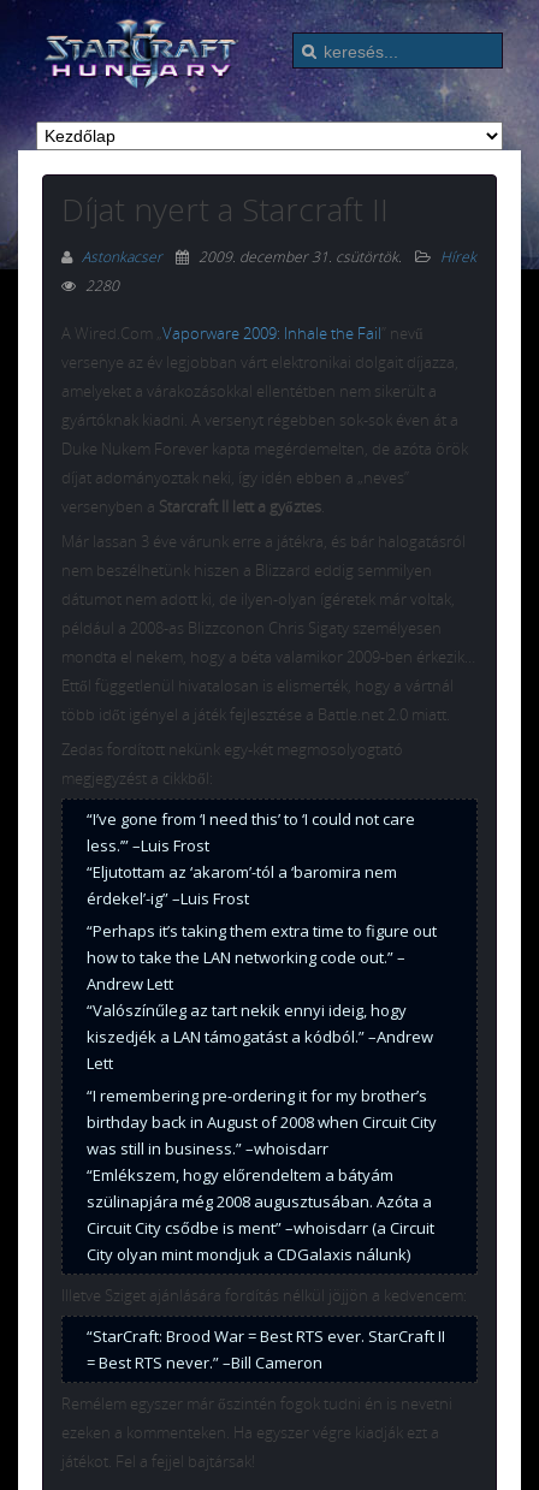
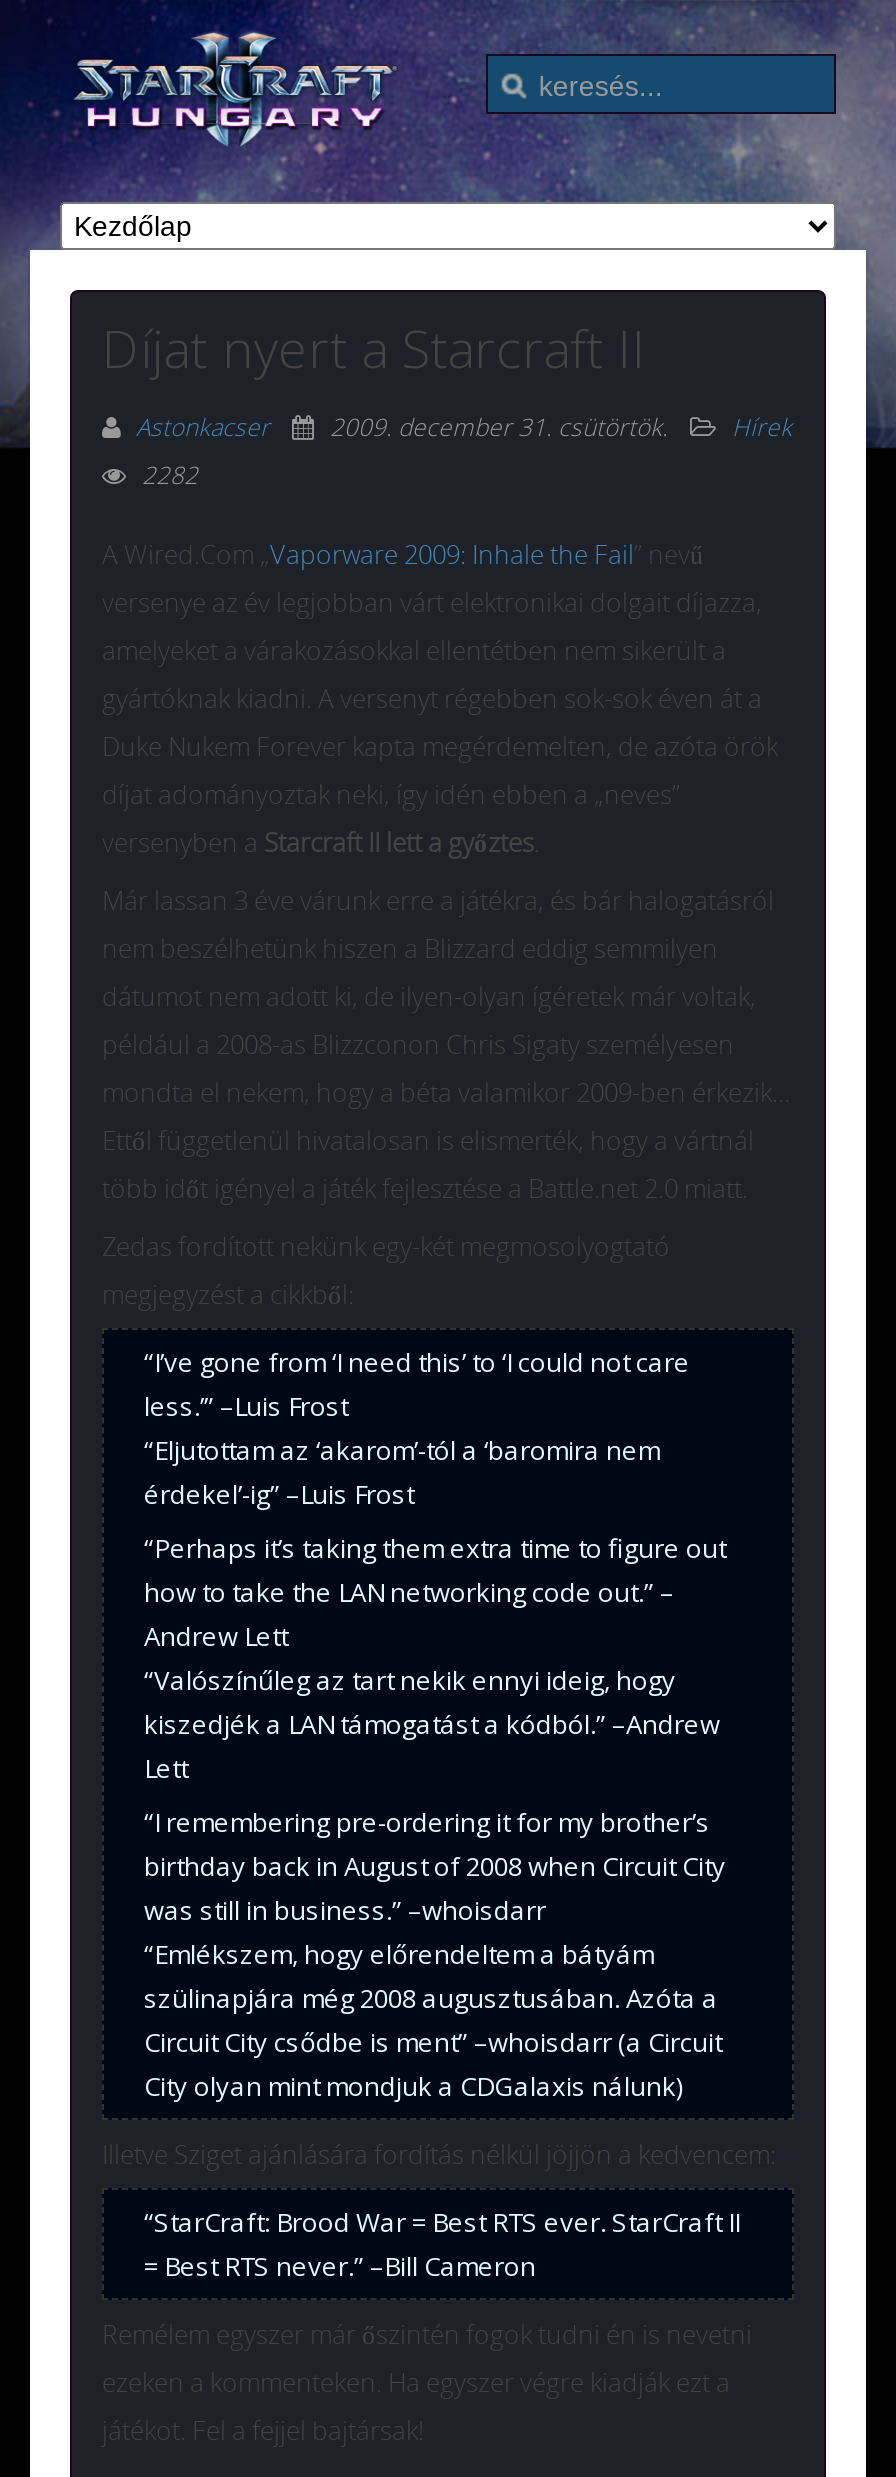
[82,275,119,296] 2280 -> [136,458,198,492] 2282

